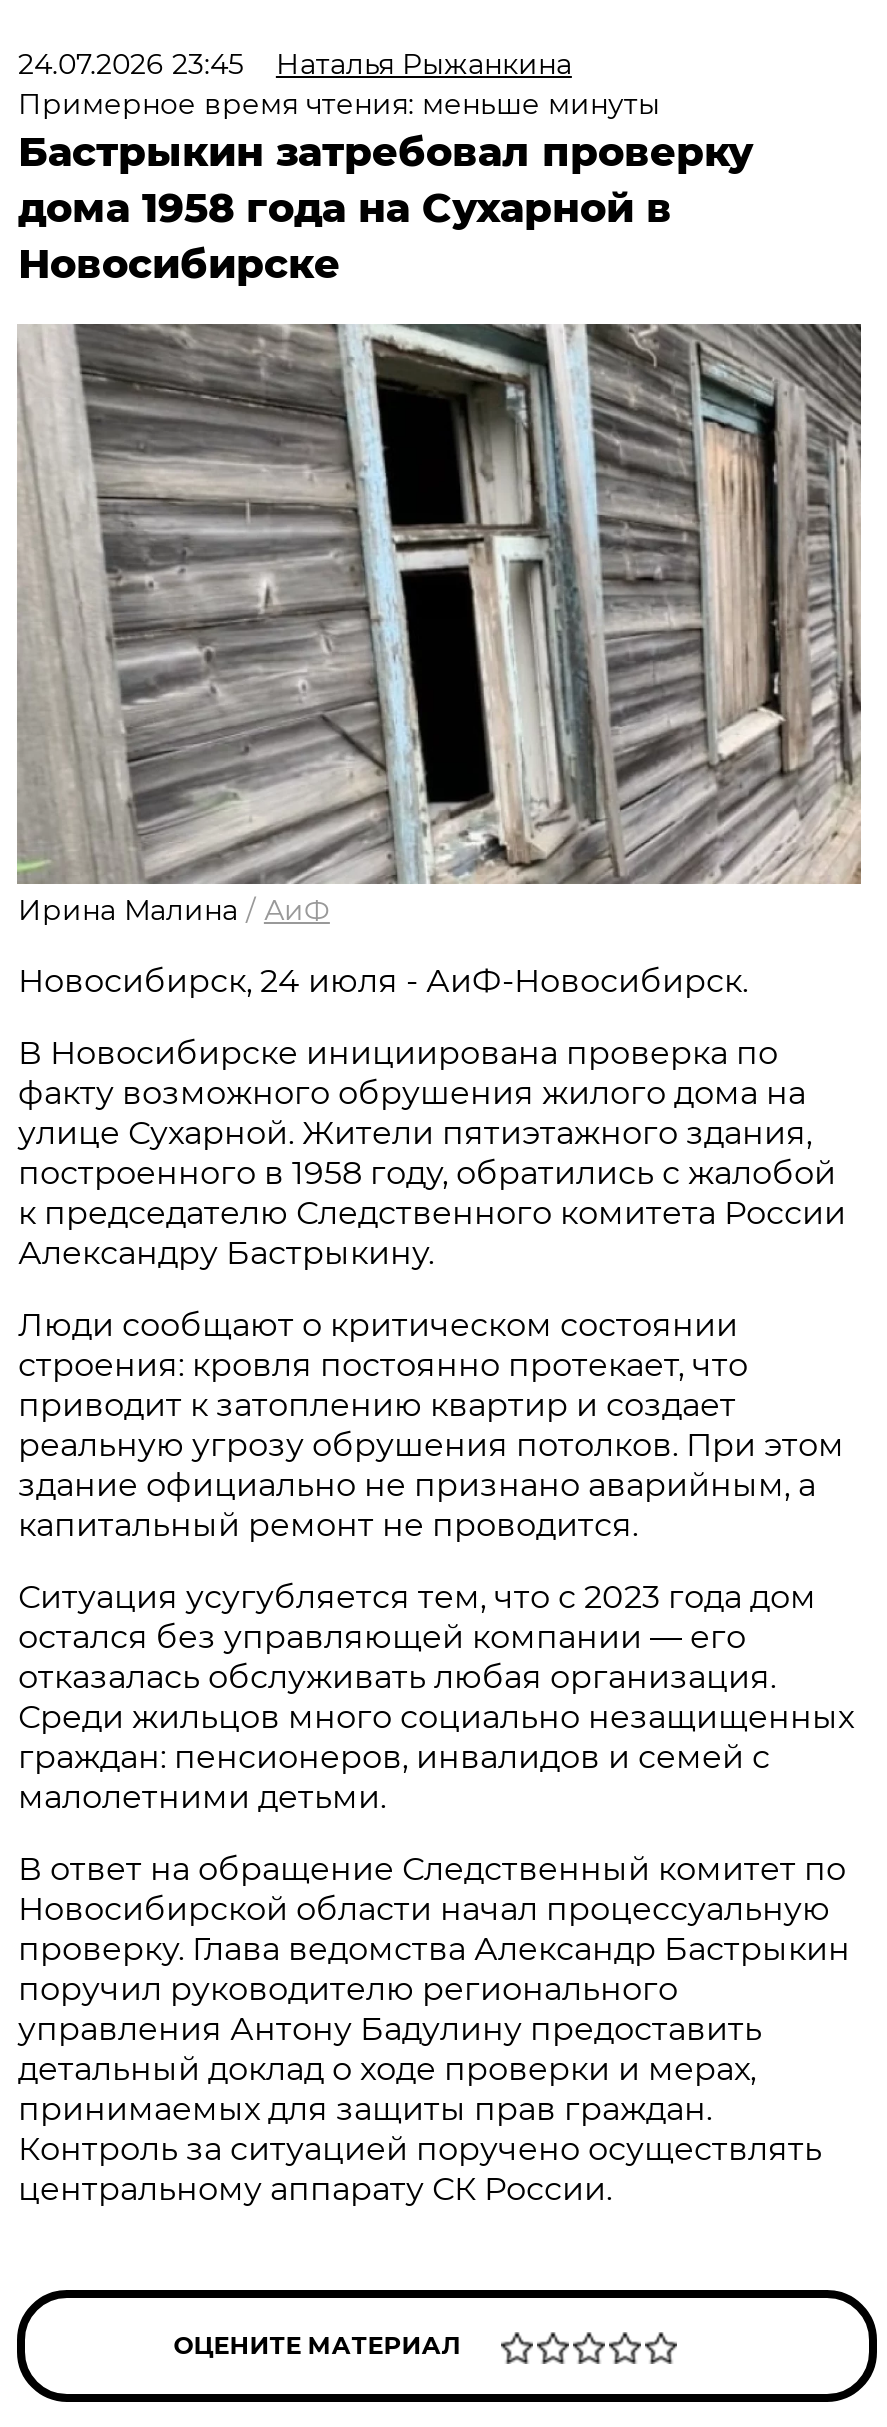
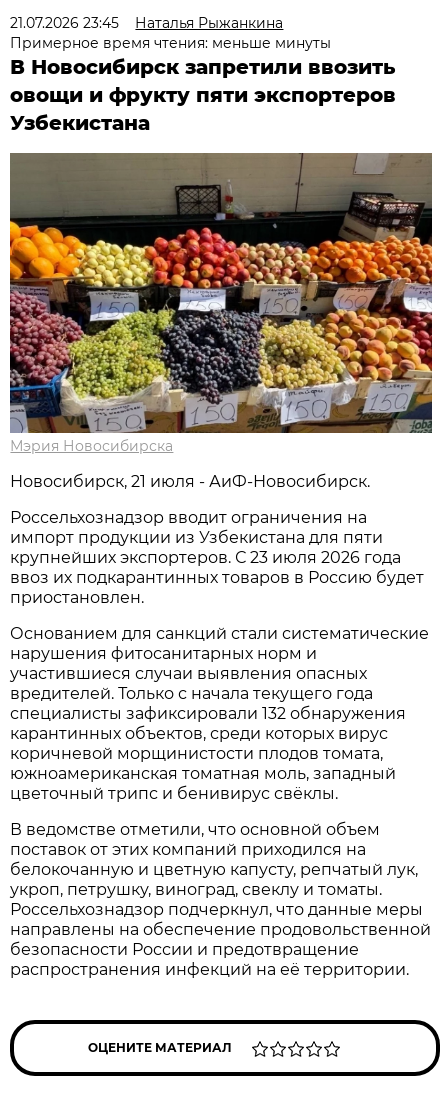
[18,46,572,82] 24.07.2026 23:45 Наталья Рыжанкина -> [10,14,283,32] 21.07.2026 23:45 Наталья Рыжанкина
[18,128,754,288] Бастрыкин затребовал проверку | дома 1958 года на Сухарной в | Новосибирске -> [10,55,396,135] В Новосибирск запретили ввозить | овощи и фрукту пяти экспортеров | Узбекистана
[17,324,861,2208] [image] | Ирина Малина / АиФ | Новосибирск, 24 июля - АиФ-Новосибирск. | В Новосибирске инициирована проверка по | факту возможного обрушения жилого дома на | улице Сухарной. Жители пятиэтажного здания, | построенного в 1958 году, обратились с жалобой | к председателю Следственного комитета России | Александру Бастрыкину. | Люди сообщают о критическом состоянии | строения: кровля постоянно протекает, что | приводит к затоплению квартир и создает | реальную угрозу обрушения потолков. При этом | здание официально не признано аварийным, а | капитальный ремонт не проводится. | Ситуация усугубляется тем, что с 2023 года дом | остался без управляющей компании — его | отказалась обслуживать любая организация. | Среди жильцов много социально незащищенных | граждан: пенсионеров, инвалидов и семей с | малолетними детьми. | В ответ на обращение Следственный комитет по | Новосибирской области начал процессуальную | проверку. Глава ведомства Александр Бастрыкин | поручил руководителю регионального | управления Антону Бадулину предоставить | детальный доклад о ходе проверки и мерах, | принимаемых для защиты прав граждан. | Контроль за ситуацией поручено осуществлять | центральному аппарату СК России. -> [9,152,433,979] [image] | Мэрия Новосибирска | Новосибирск, 21 июля - АиФ-Новосибирск. | Россельхознадзор вводит ограничения на | импорт продукции из Узбекистана для пяти | крупнейших экспортеров. С 23 июля 2026 года | ввоз их подкарантинных товаров в Россию будет | приостановлен. | Основанием для санкций стали систематические | нарушения фитосанитарных норм и | участившиеся случаи выявления опасных | вредителей. Только с начала текущего года | специалисты зафиксировали 132 обнаружения | карантинных объектов, среди которых вирус | коричневой морщинистости плодов томата, | южноамериканская томатная моль, западный | цветочный трипс и бенивирус свёклы. | В ведомстве отметили, что основной объем | поставок от этих компаний приходился на | белокочанную и цветную капусту, репчатый лук, | укроп, петрушку, виноград, свеклу и томаты. | Россельхознадзор подчеркнул, что данные меры | направлены на обеспечение продовольственной | безопасности России и предотвращение | распространения инфекций на её территории.

